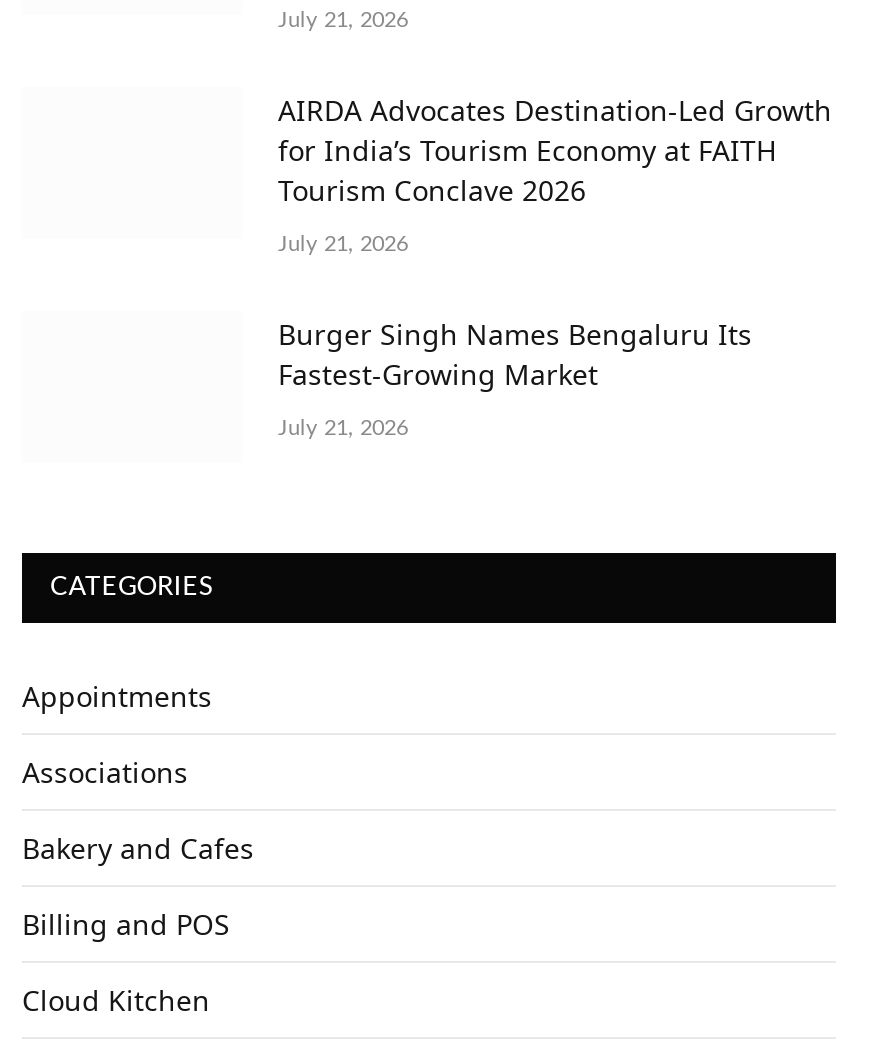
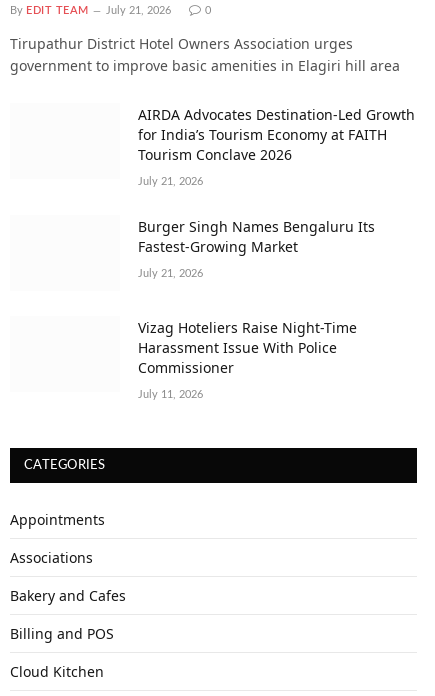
none -> [10,5,89,16] By EDIT TEAM
none -> [10,5,400,75] 0 | Tirupathur District Hotel Owners Association urges | government to improve basic amenities in Elagiri hill area
none -> [138,318,357,400] Vizag Hoteliers Raise Night-Time | Harassment Issue With Police | Commissioner | July 11, 2026

